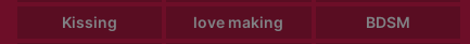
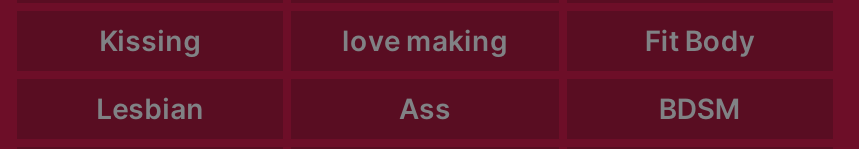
none -> [96,23,755,125] Fit Body | Lesbian | Ass

